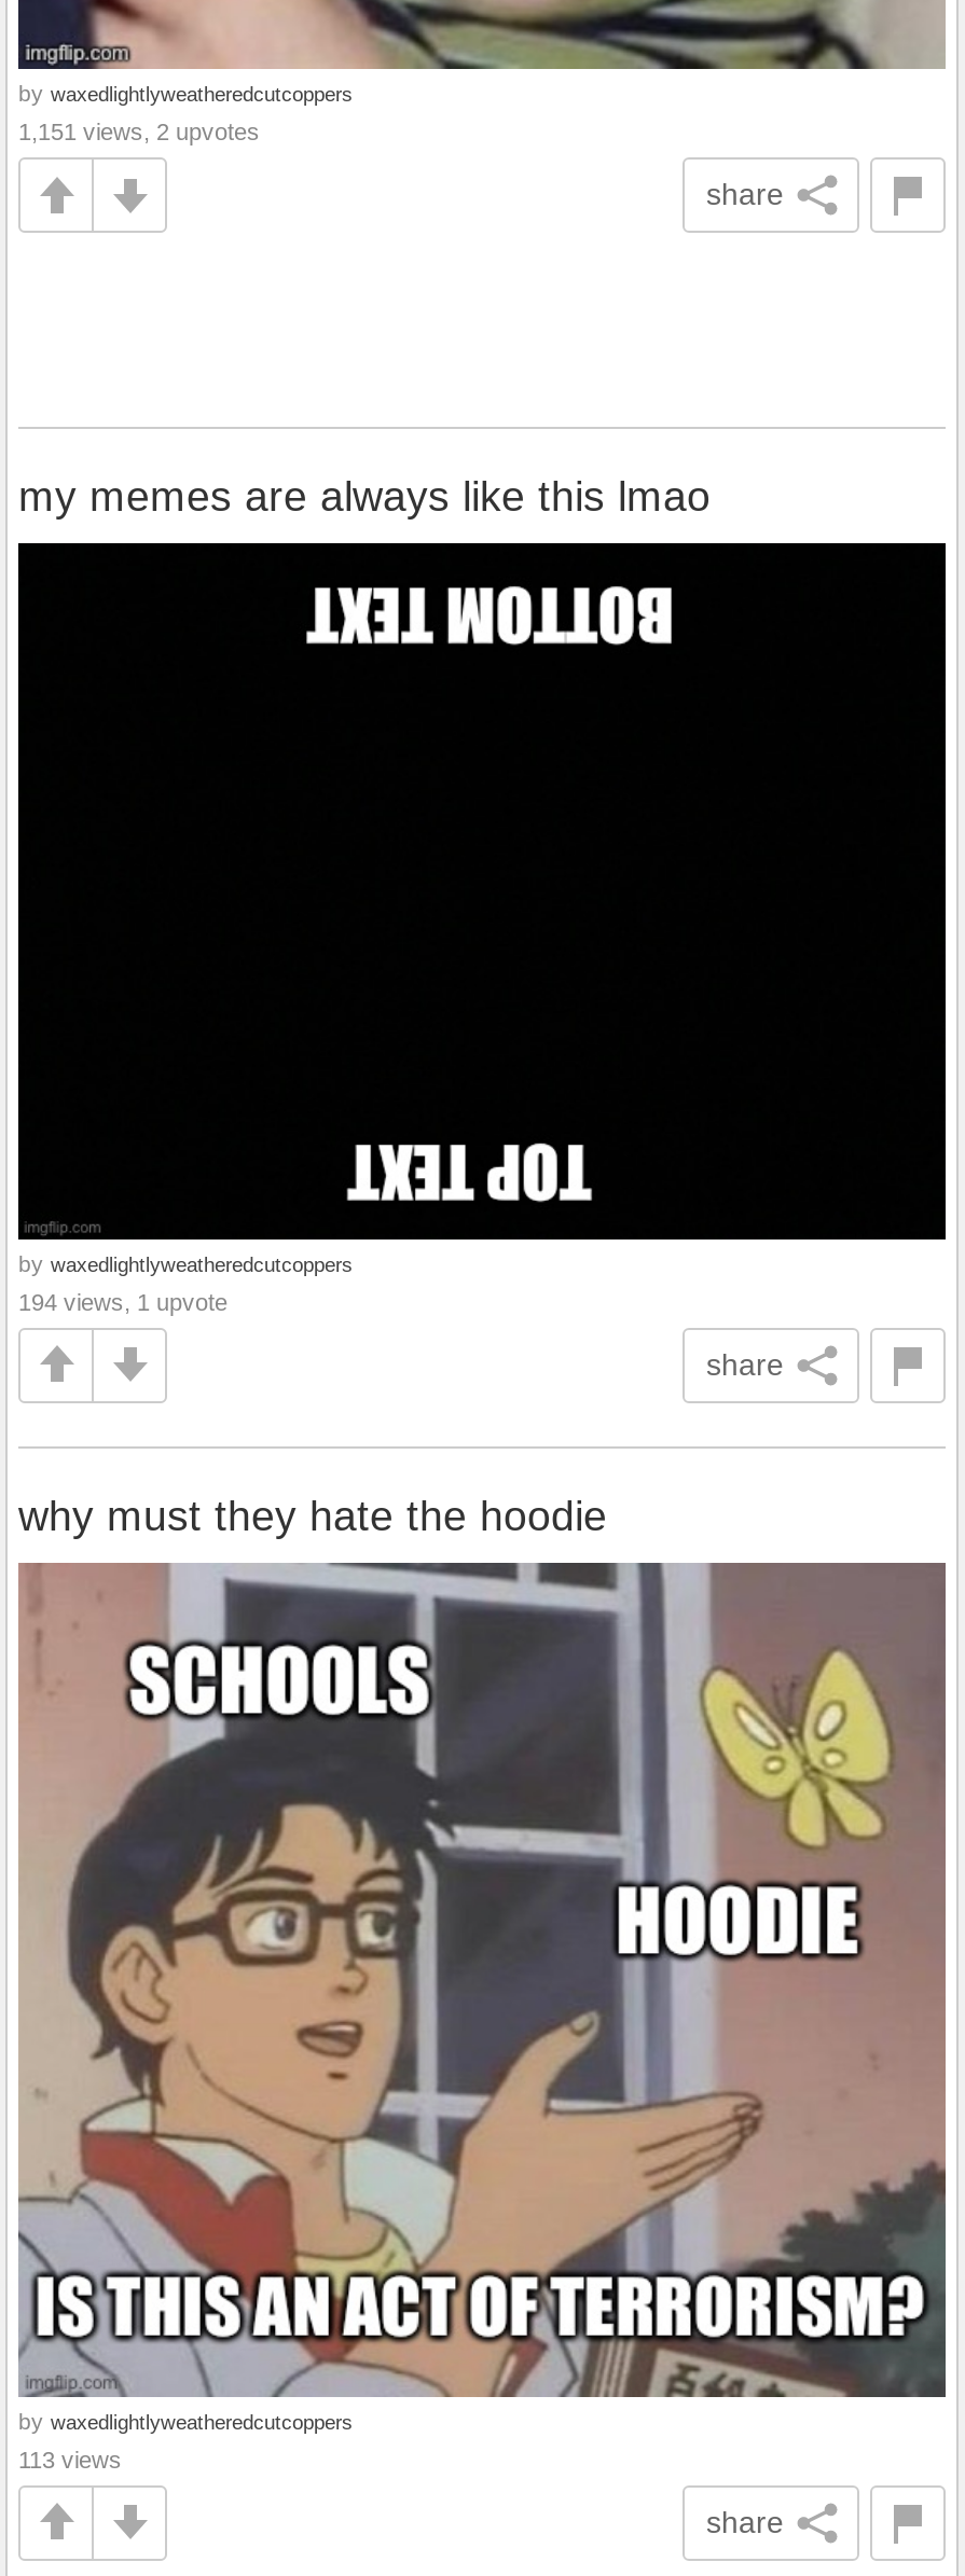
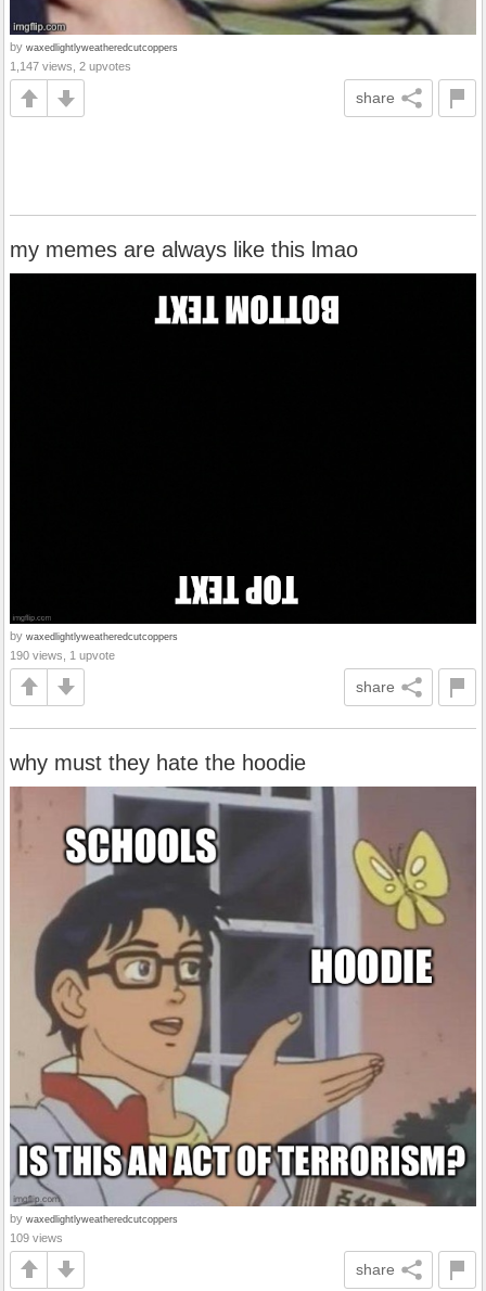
[18,119,260,144] 1,151 views, 2 upvotes -> [10,60,131,73] 1,147 views, 2 upvotes
[18,1288,228,1314] 194 views, 1 upvote -> [10,648,115,661] 190 views, 1 upvote
[18,2446,122,2471] 113 views -> [10,1231,63,1244] 109 views

